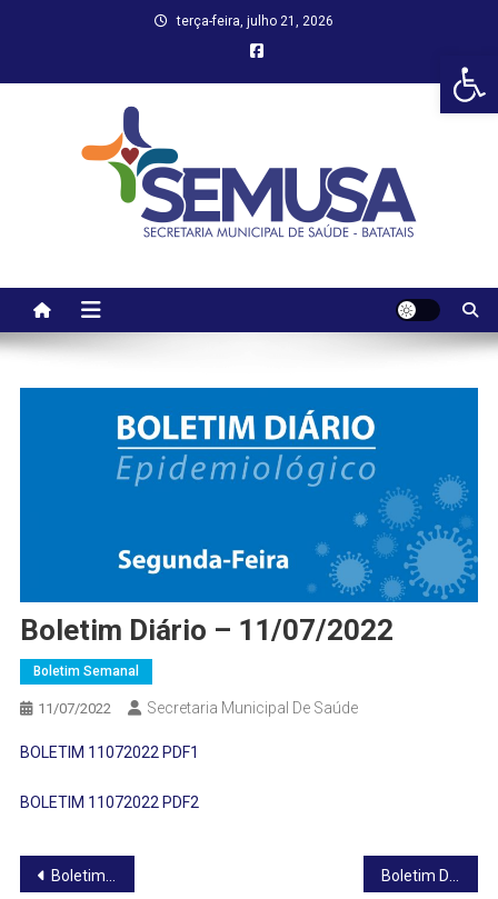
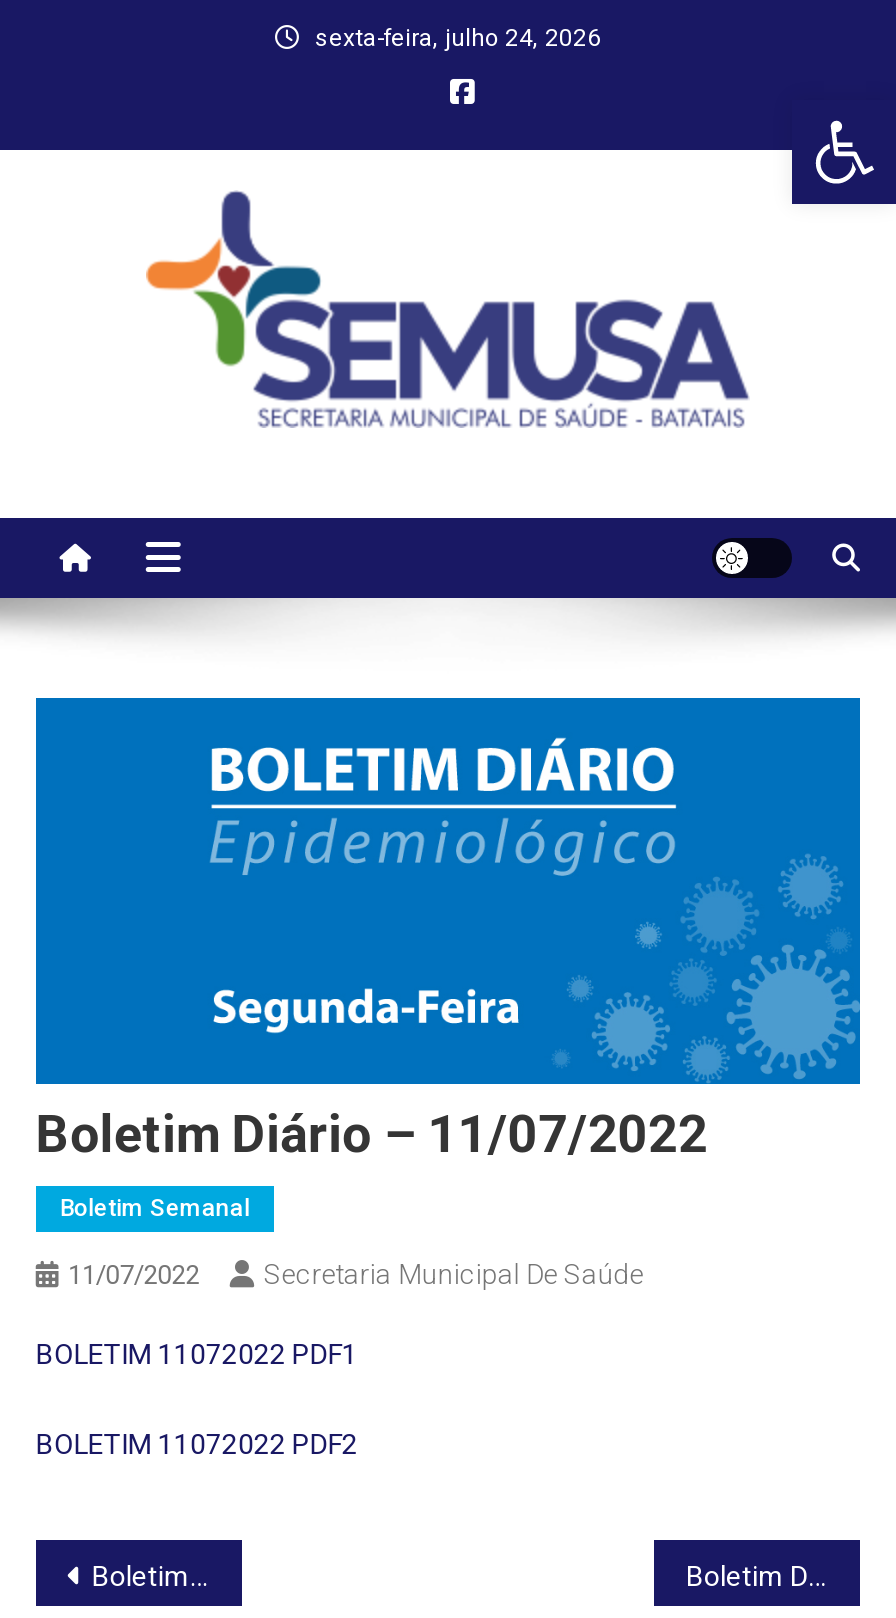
[176,13,333,29] terça-feira, julho 21, 2026 -> [315,24,601,52] sexta-feira, julho 24, 2026

